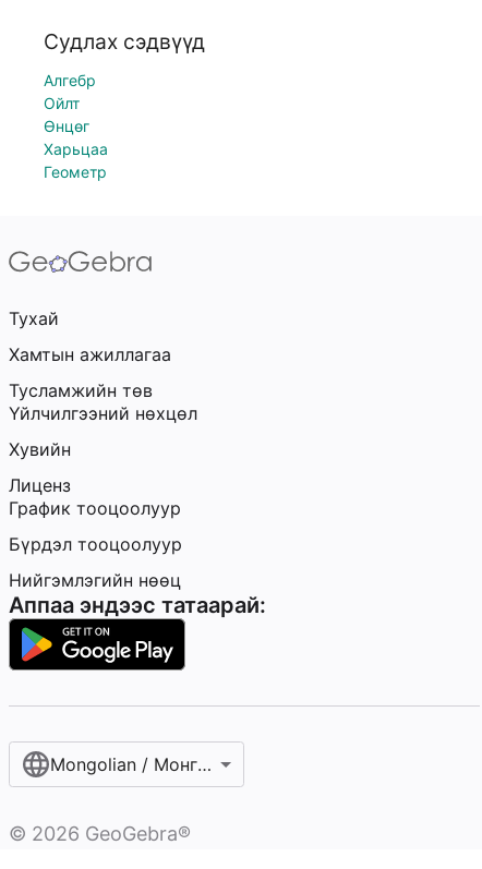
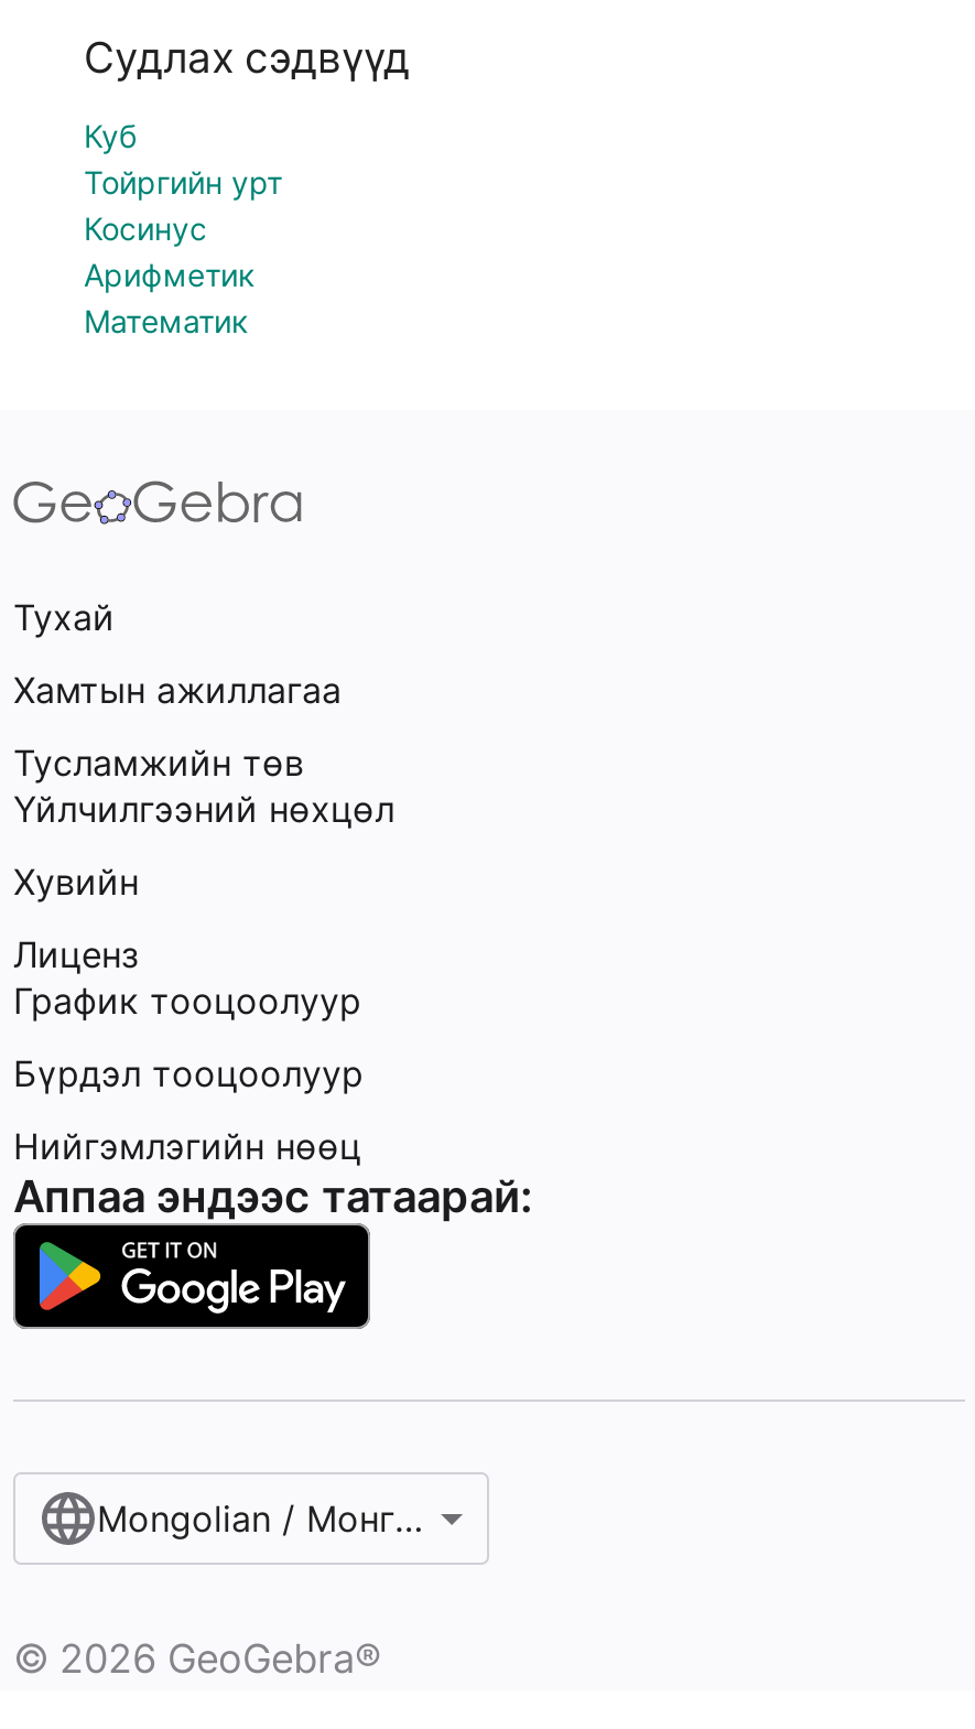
[44,71,108,181] Алгебр | Ойлт | Өнцөг | Харьцаа | Геометр -> [84,117,282,339] Куб | Тойргийн урт | Косинус | Арифметик | Математик

